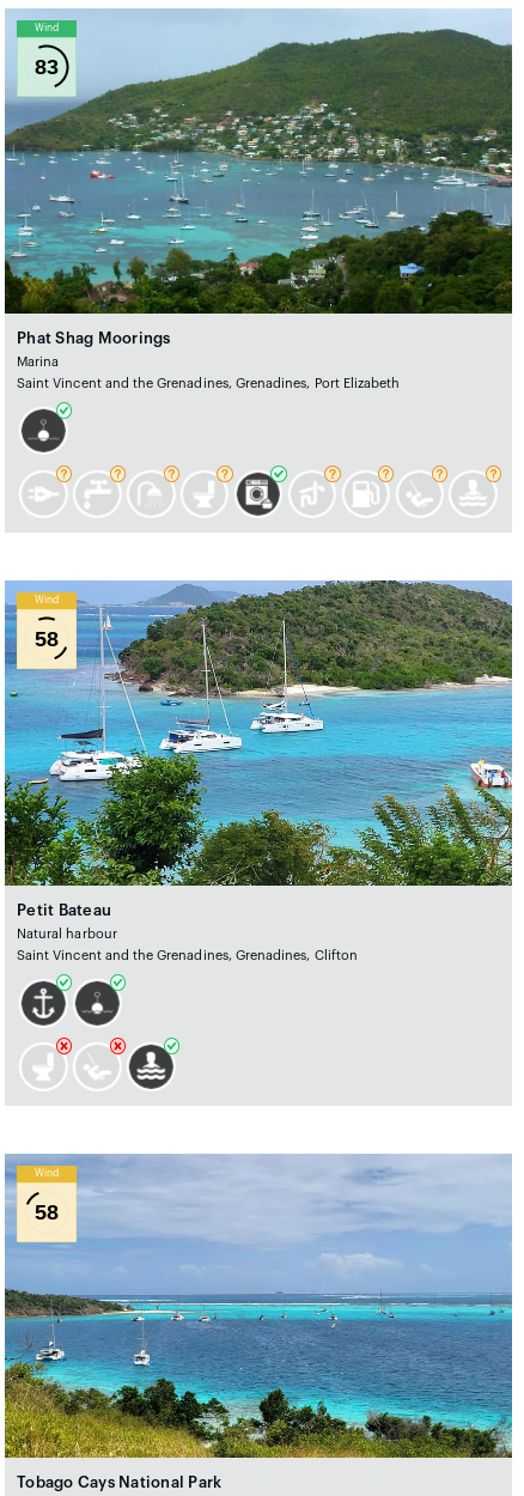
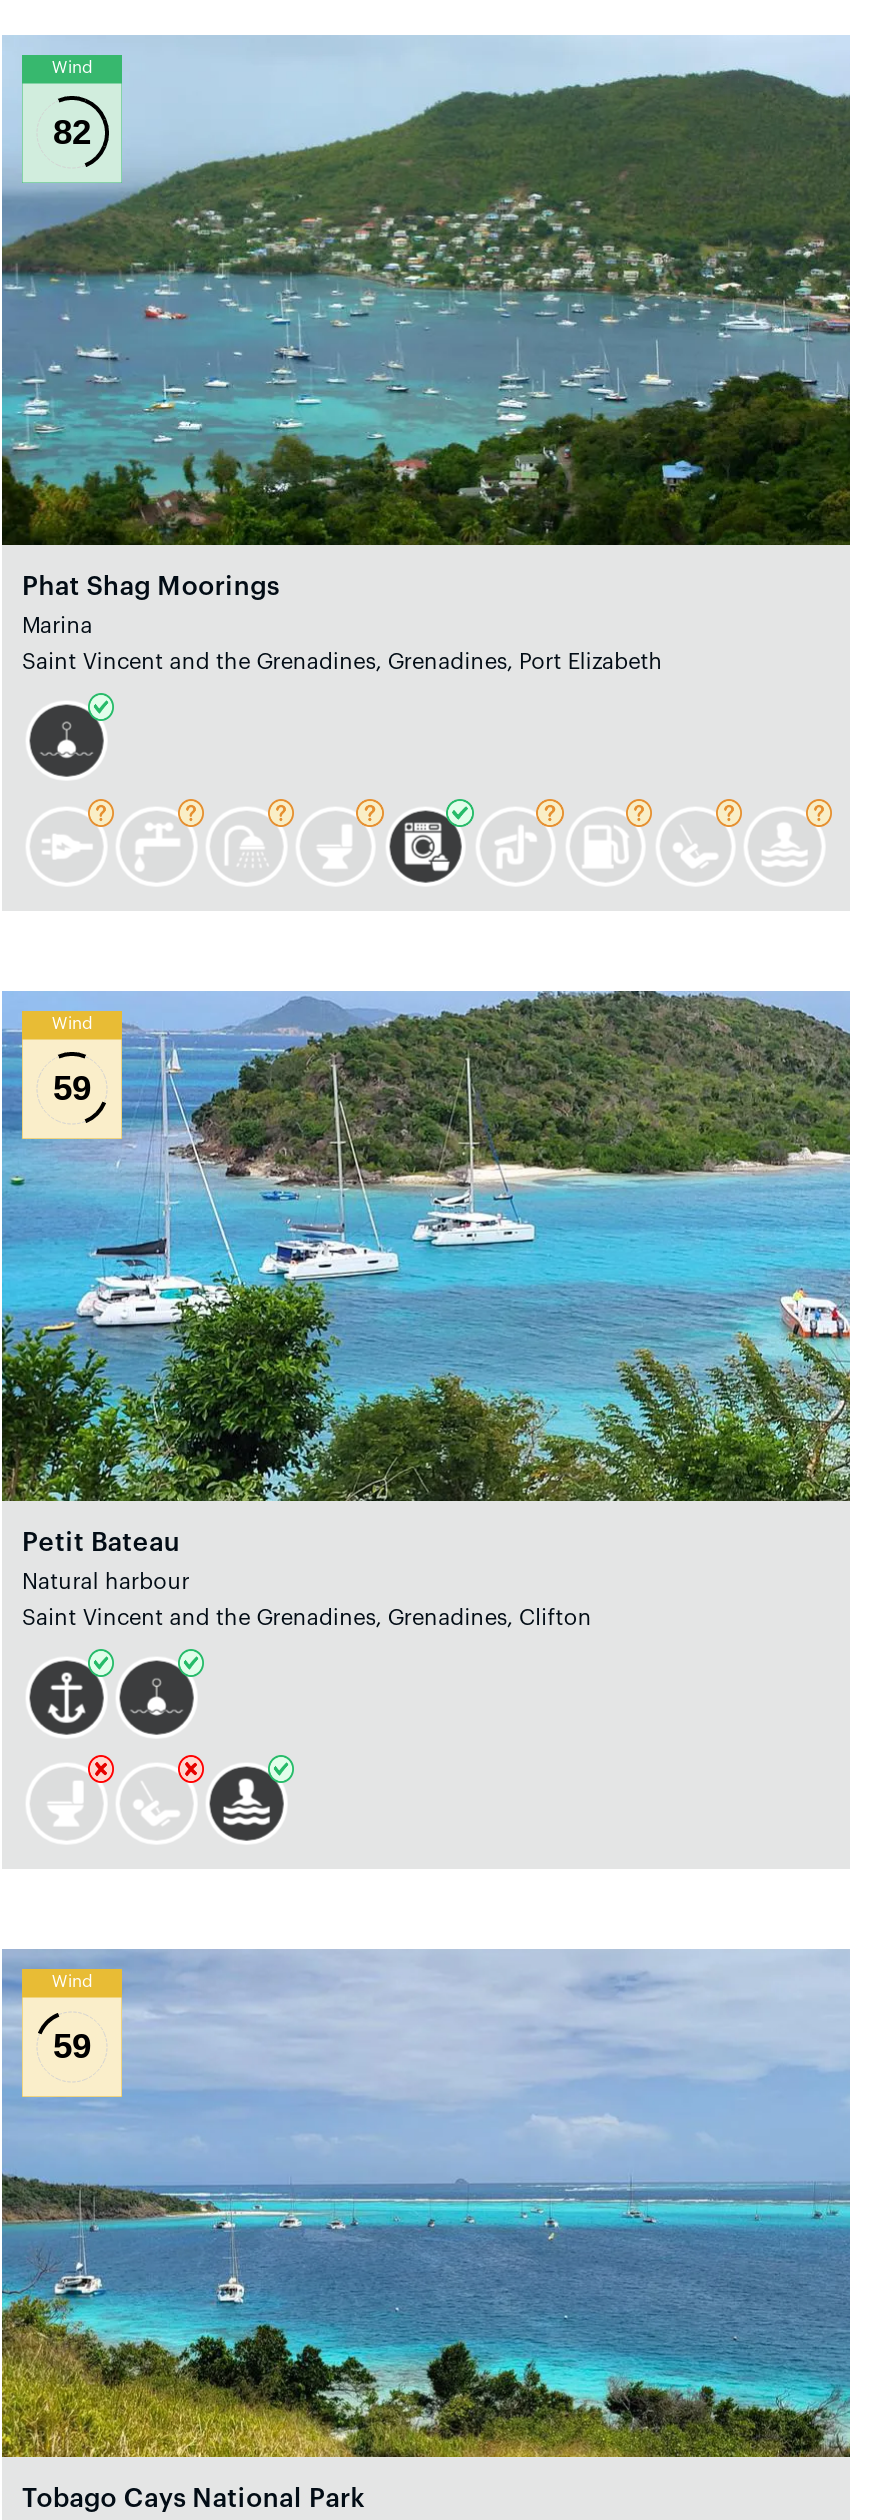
[35,55,59,79] 83 -> [53,113,91,152] 82
[35,627,59,651] 58 -> [53,1069,91,1108] 59
[35,1199,59,1223] 58 -> [53,2025,91,2064] 59

